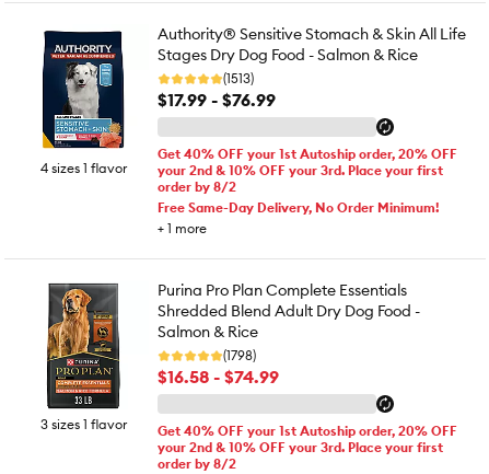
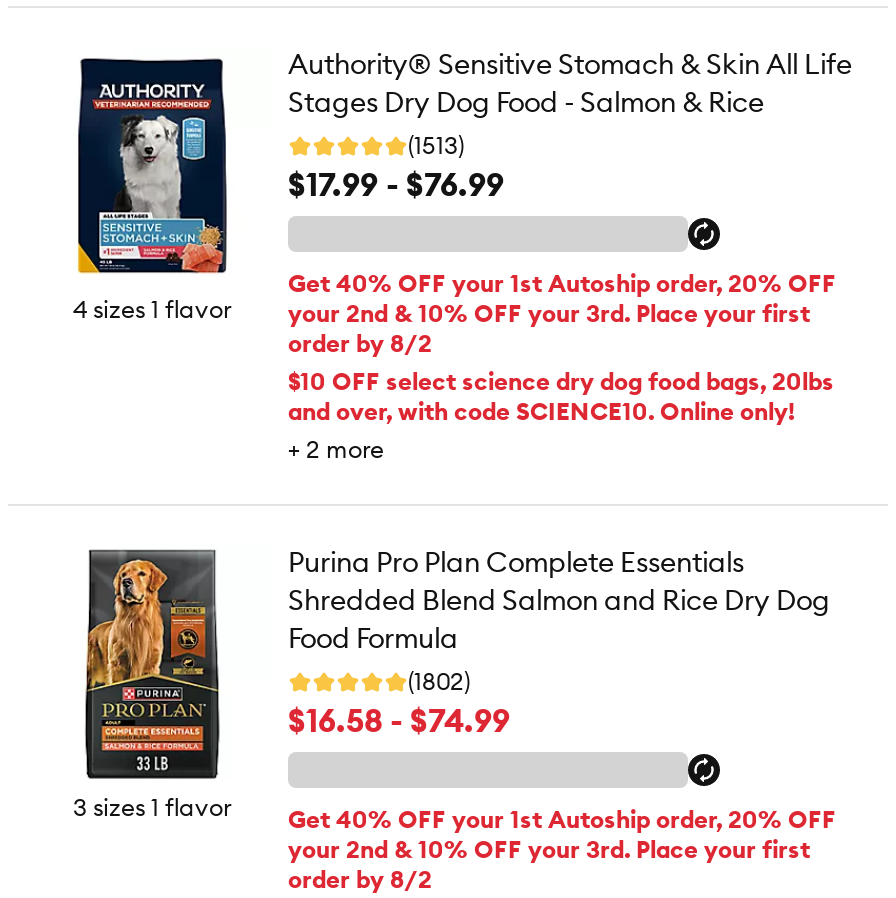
[158,199,440,237] Free Same-Day Delivery, No Order Minimum! | + 1 more -> [288,366,834,464] $10 OFF select science dry dog food bags, 20lbs | and over, with code SCIENCE10. Online only! | + 2 more
[158,301,420,364] Shredded Blend Adult Dry Dog Food - | Salmon & Rice | (1798) -> [288,582,830,696] Shredded Blend Salmon and Rice Dry Dog | Food Formula | (1802)

